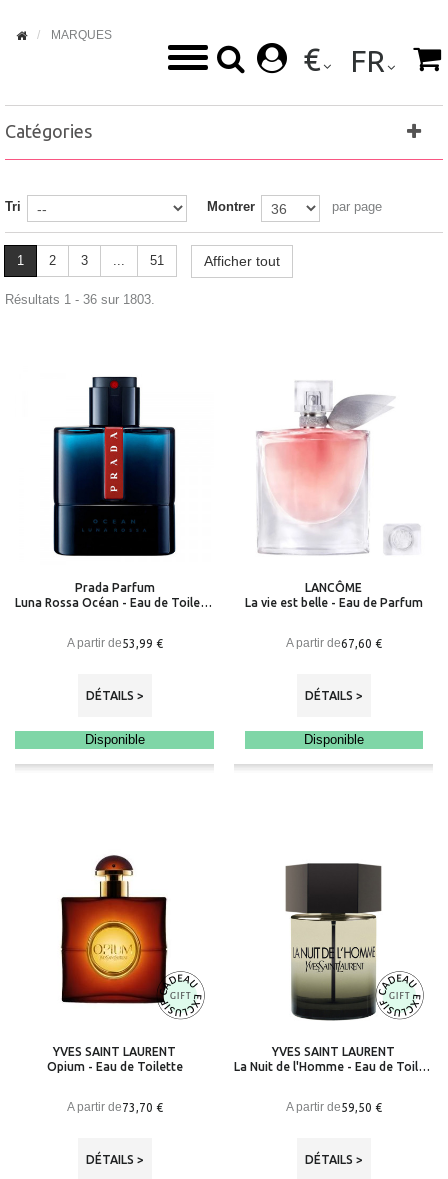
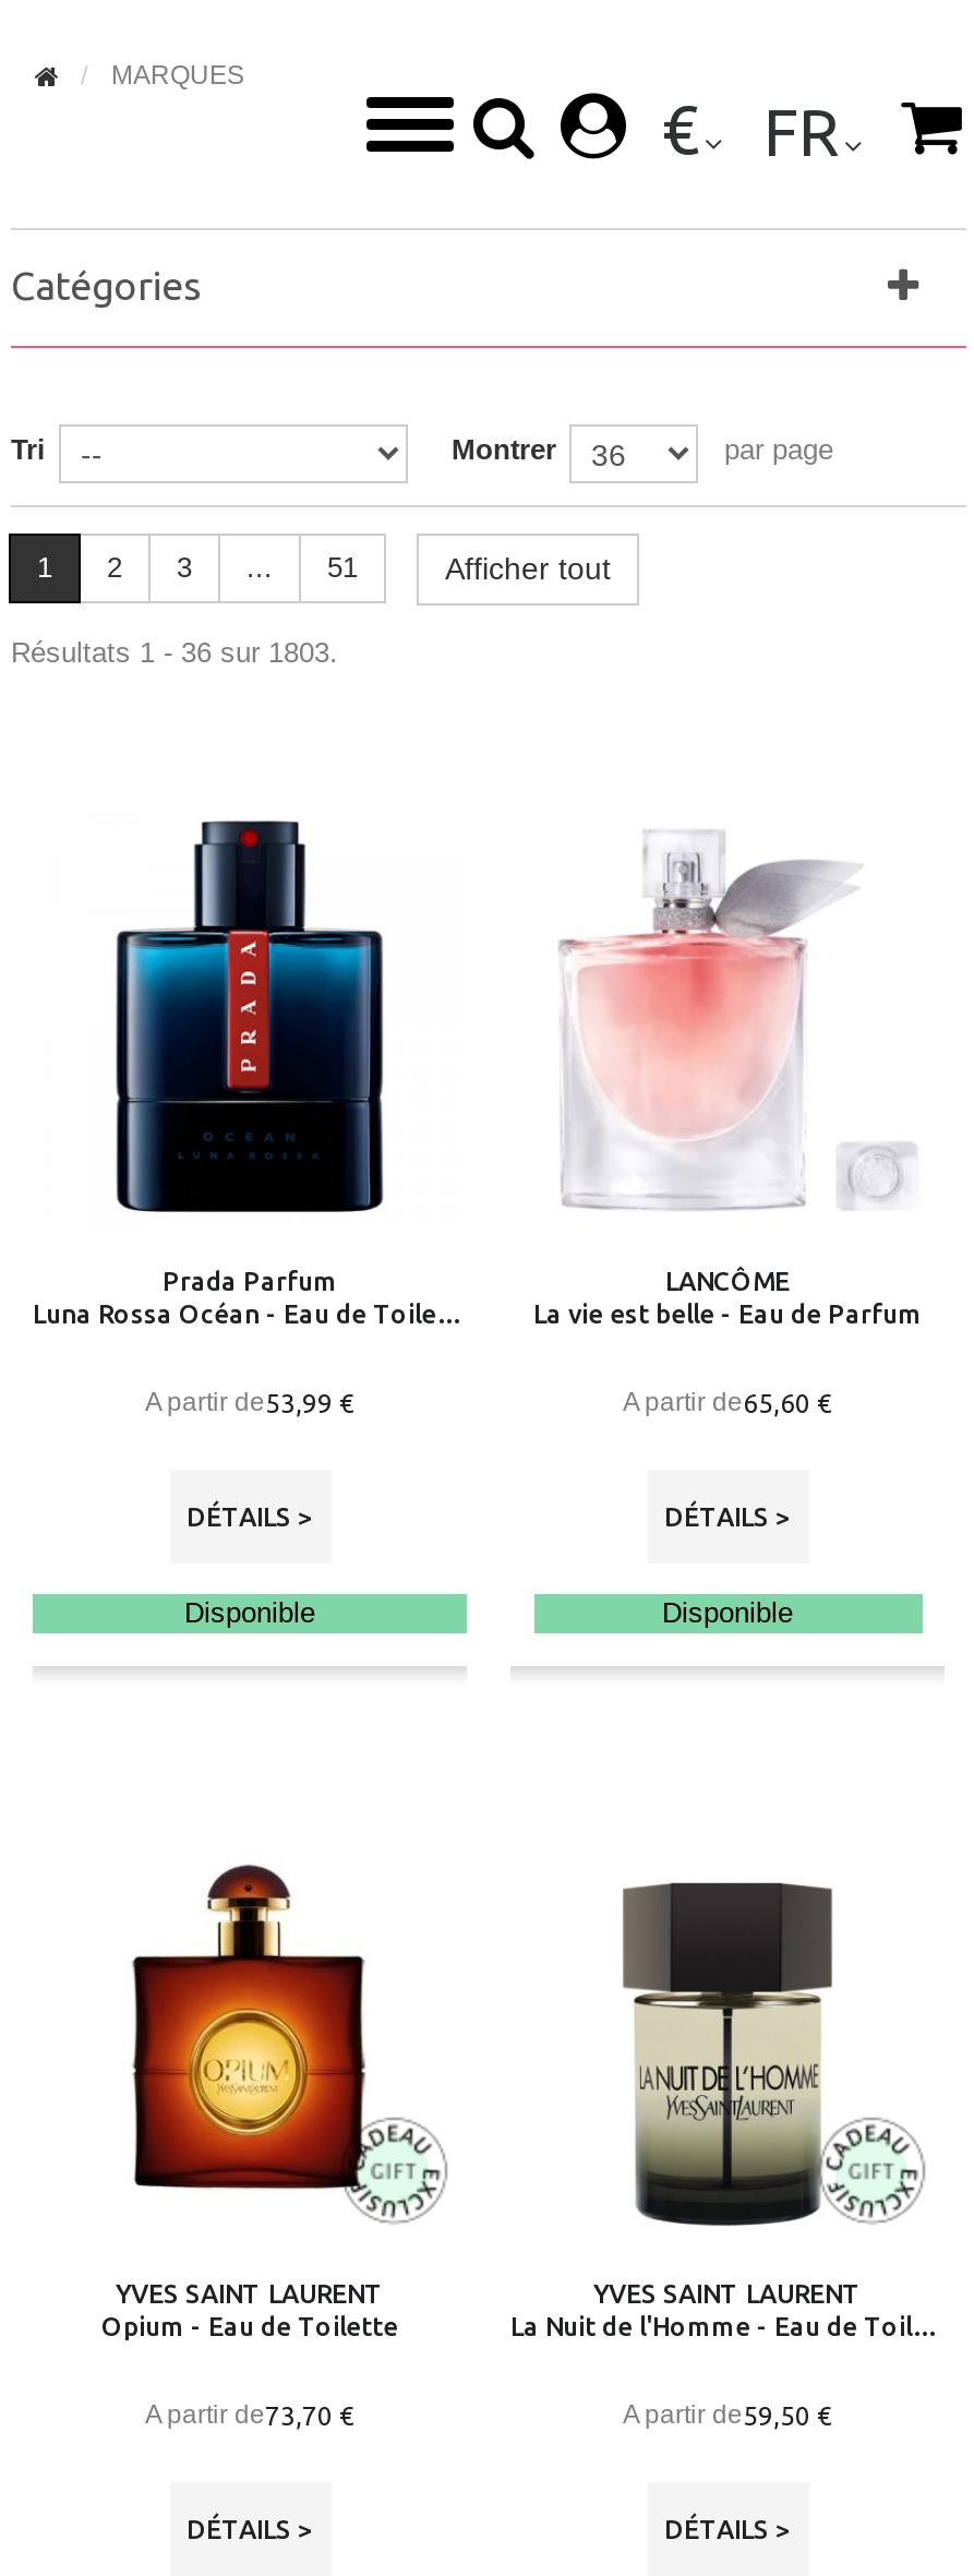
[285,636,381,650] A partir de67,60 € -> [623,1387,832,1417] A partir de65,60 €

